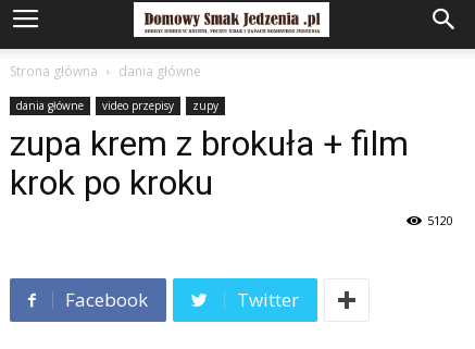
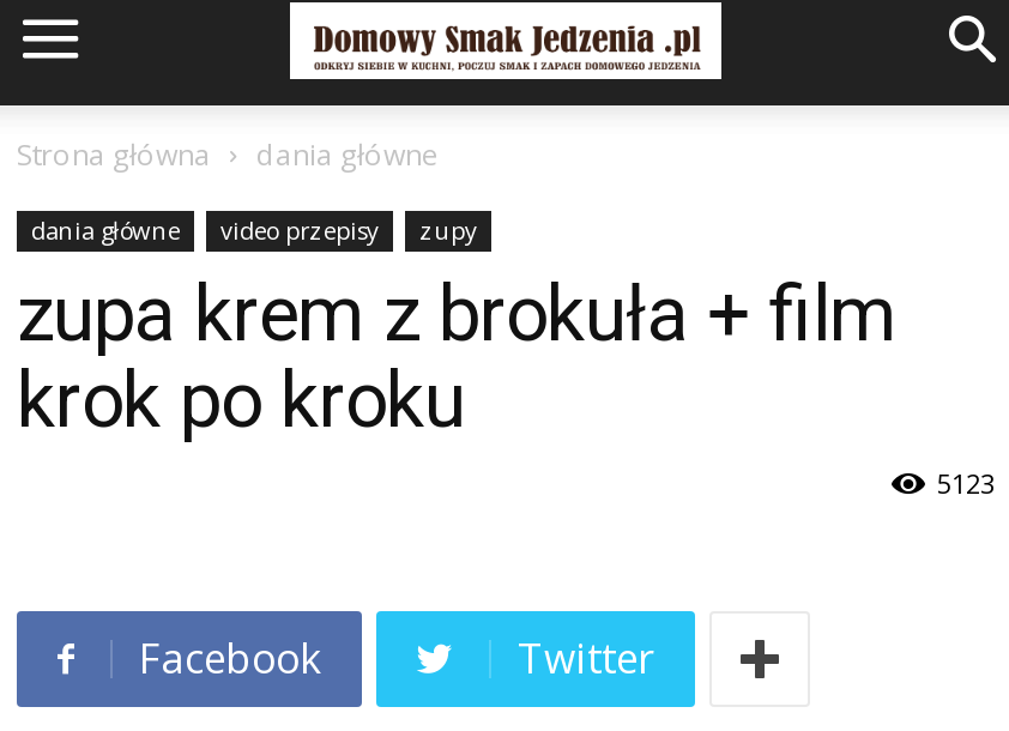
[427,212,453,228] 5120 -> [937,465,995,501] 5123

